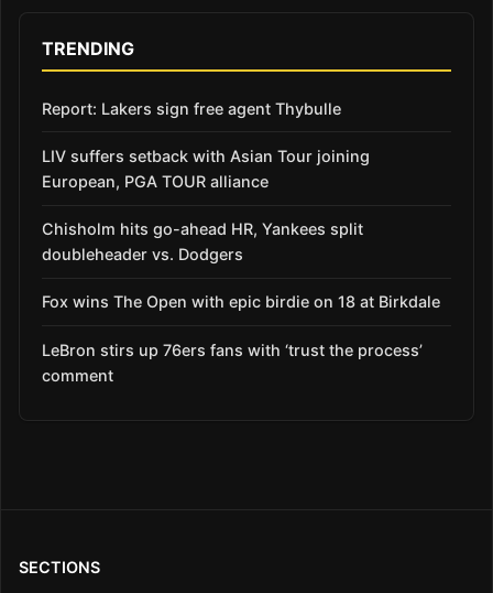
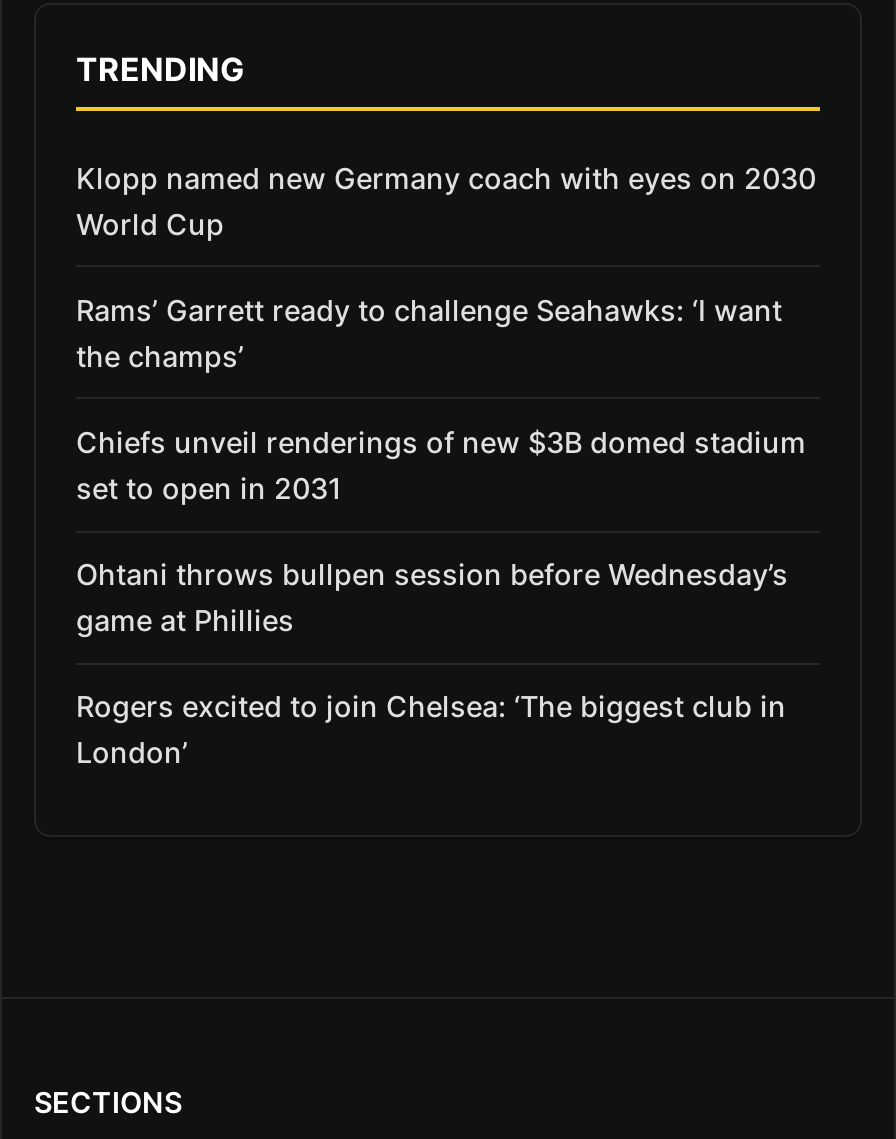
[42,99,341,118] Report: Lakers sign free agent Thybulle -> [76,161,816,241] Klopp named new Germany coach with eyes on 2030 | World Cup
[42,147,370,191] LIV suffers setback with Asian Tour joining | European, PGA TOUR alliance -> [76,293,782,373] Rams’ Garrett ready to challenge Seahawks: ‘I want | the champs’
[42,220,363,264] Chisholm hits go-ahead HR, Yankees split | doubleheader vs. Dodgers -> [76,425,806,505] Chiefs unveil renderings of new $3B domed stadium | set to open in 2031
[42,293,440,311] Fox wins The Open with epic birdie on 18 at Birkdale -> [76,558,788,638] Ohtani throws bullpen session before Wednesday’s | game at Phillies
[42,340,423,384] LeBron stirs up 76ers fans with ‘trust the process’ | comment -> [76,690,786,770] Rogers excited to join Chelsea: ‘The biggest club in | London’

